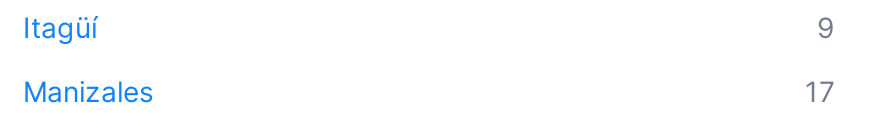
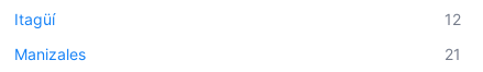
[817,10,835,44] 9 -> [444,9,461,28] 12
[805,74,835,108] 17 -> [444,44,461,63] 21

